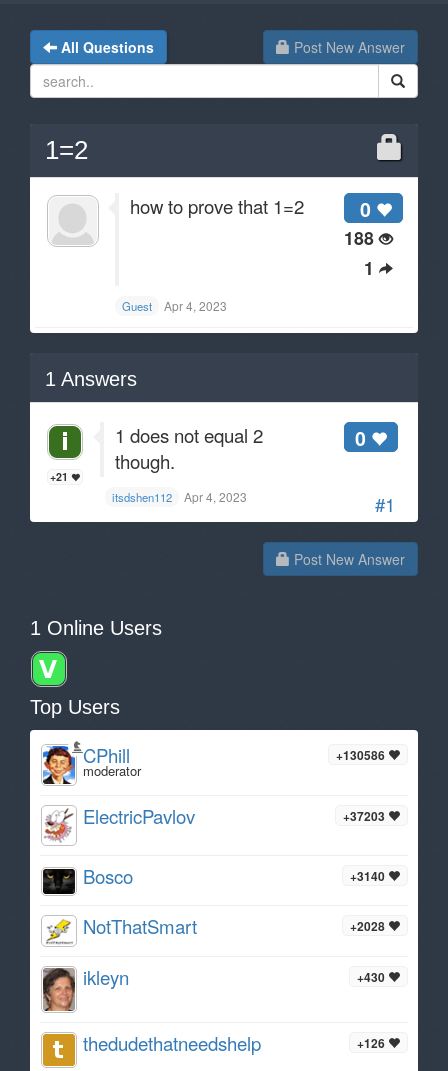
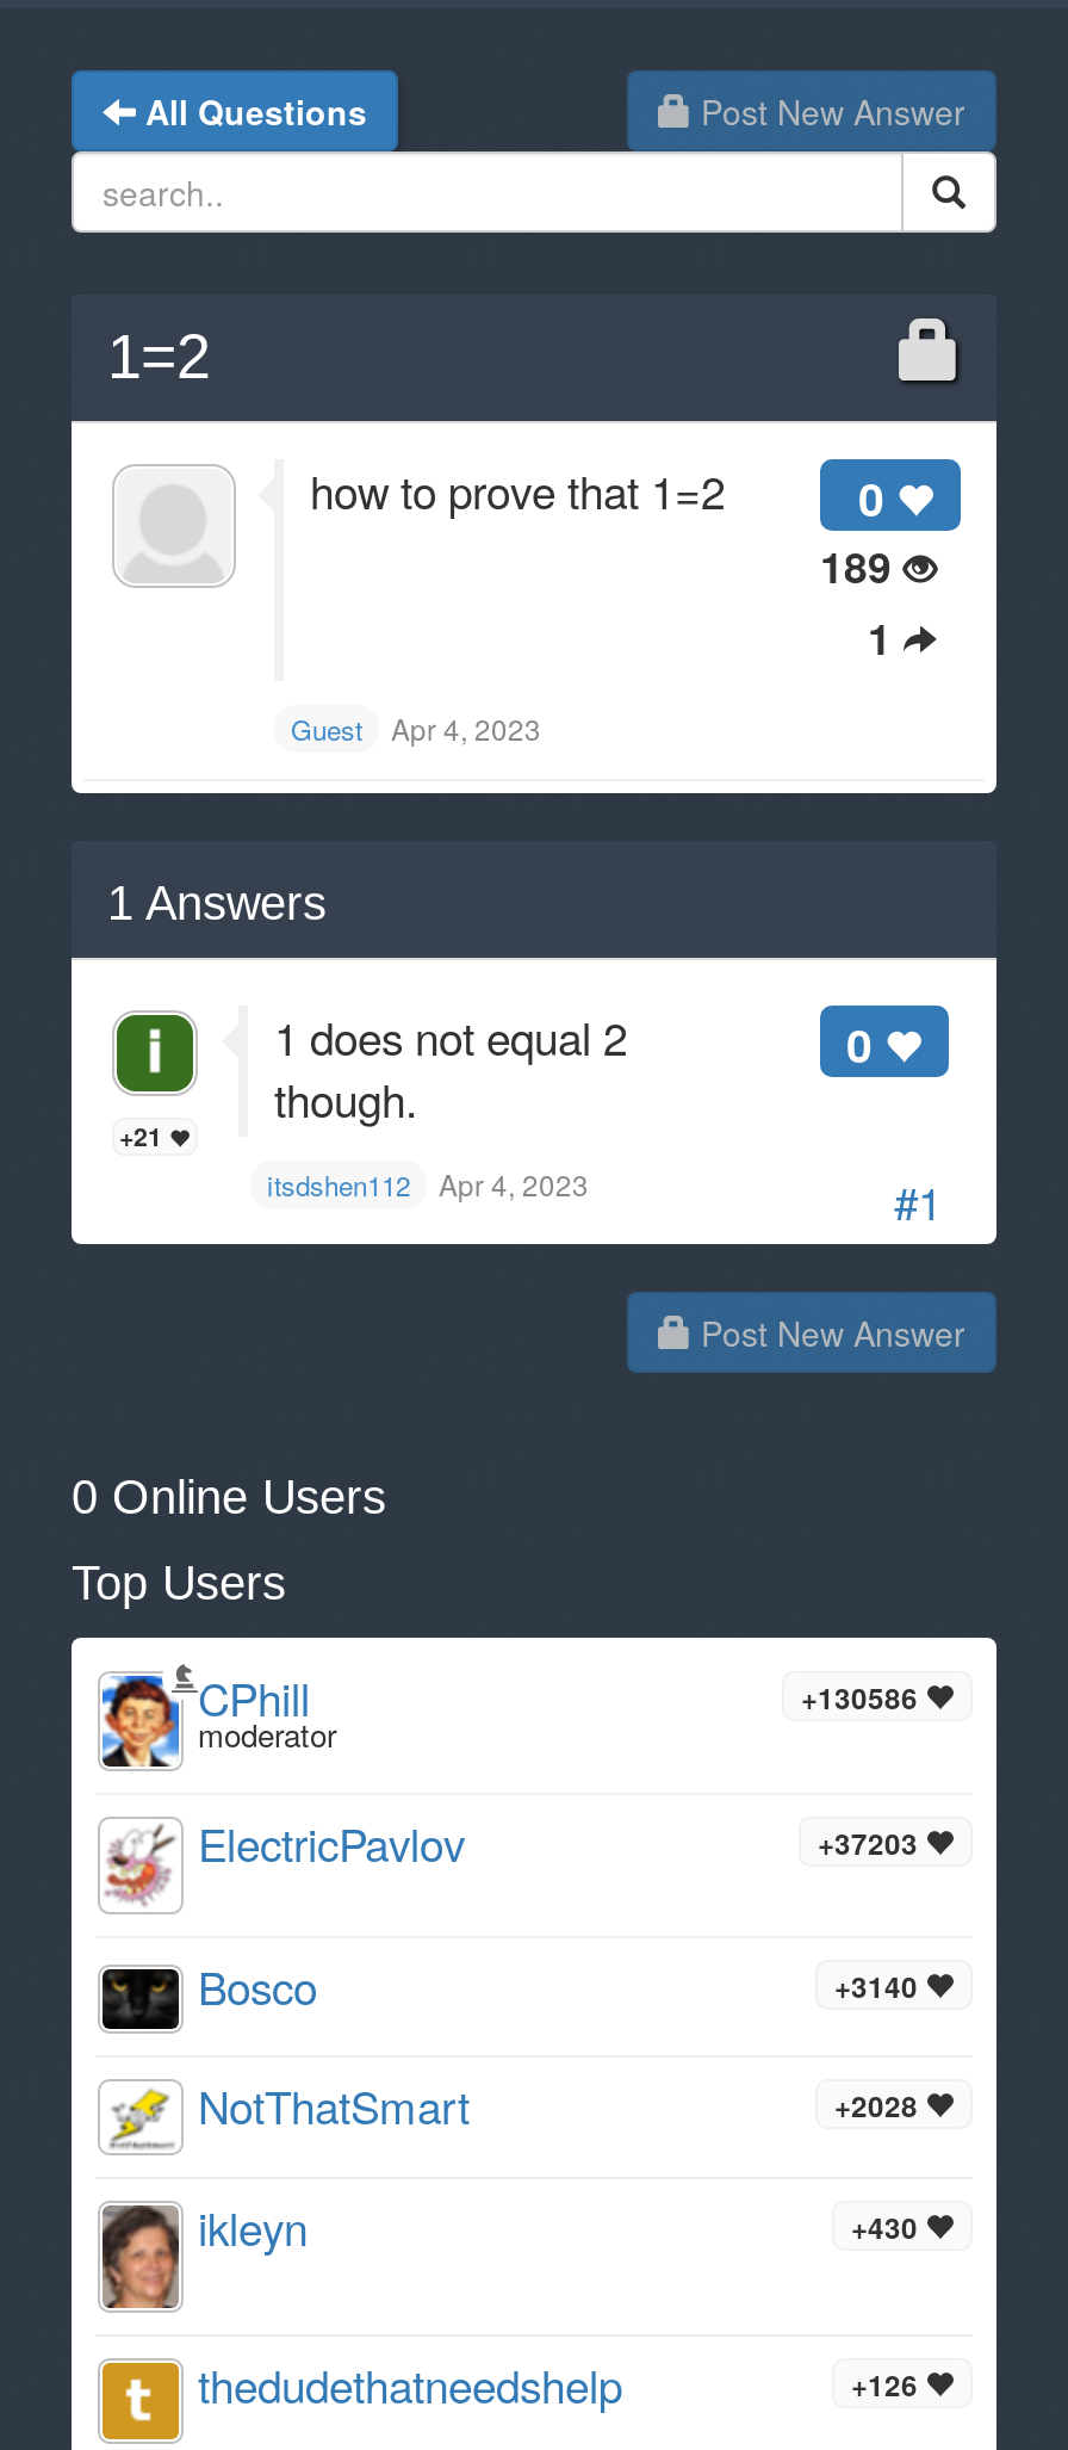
[344,225,379,250] 188 -> [820,536,904,595] 189
[30,617,162,639] 1 Online Users -> [72,1471,386,1523] 0 Online Users

